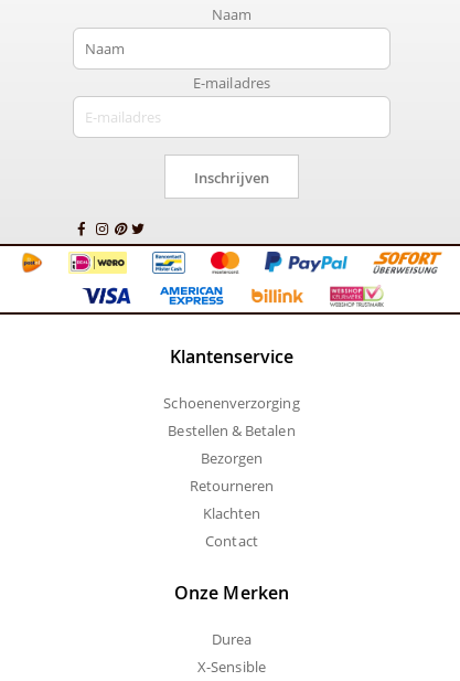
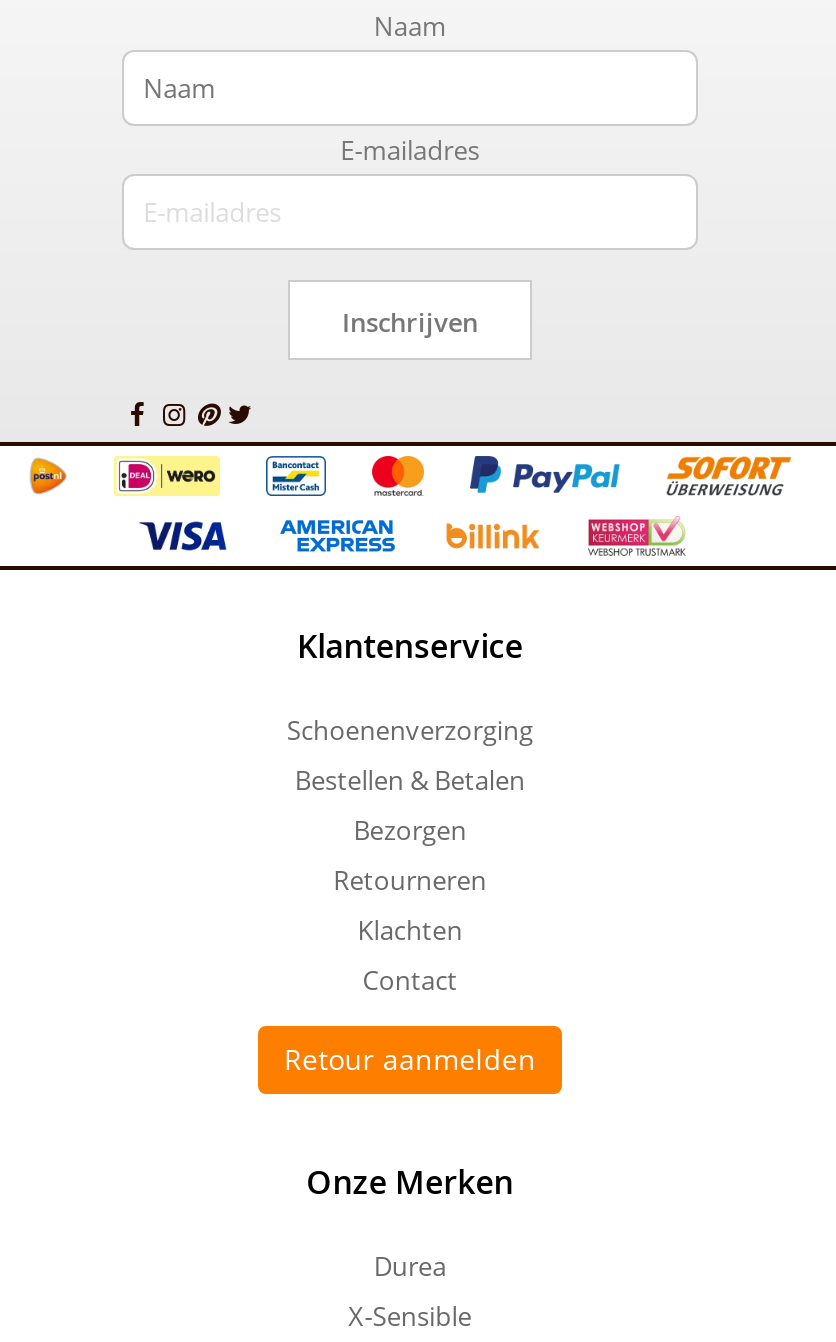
none -> [284,1039,536,1077] Retour aanmelden

